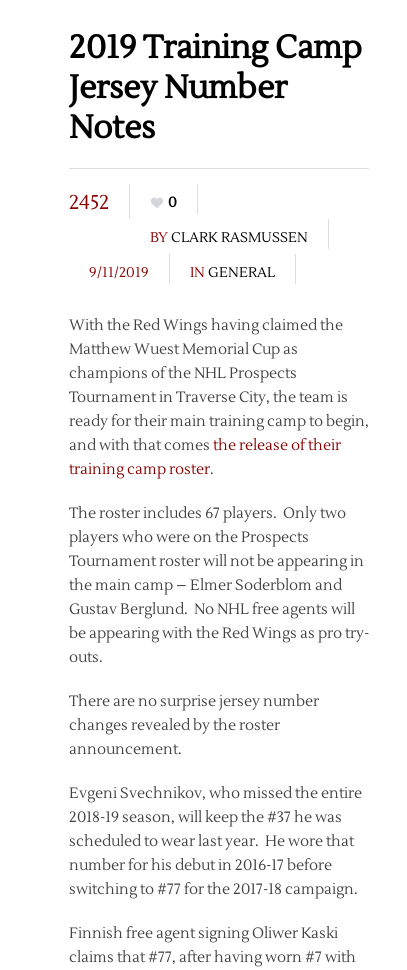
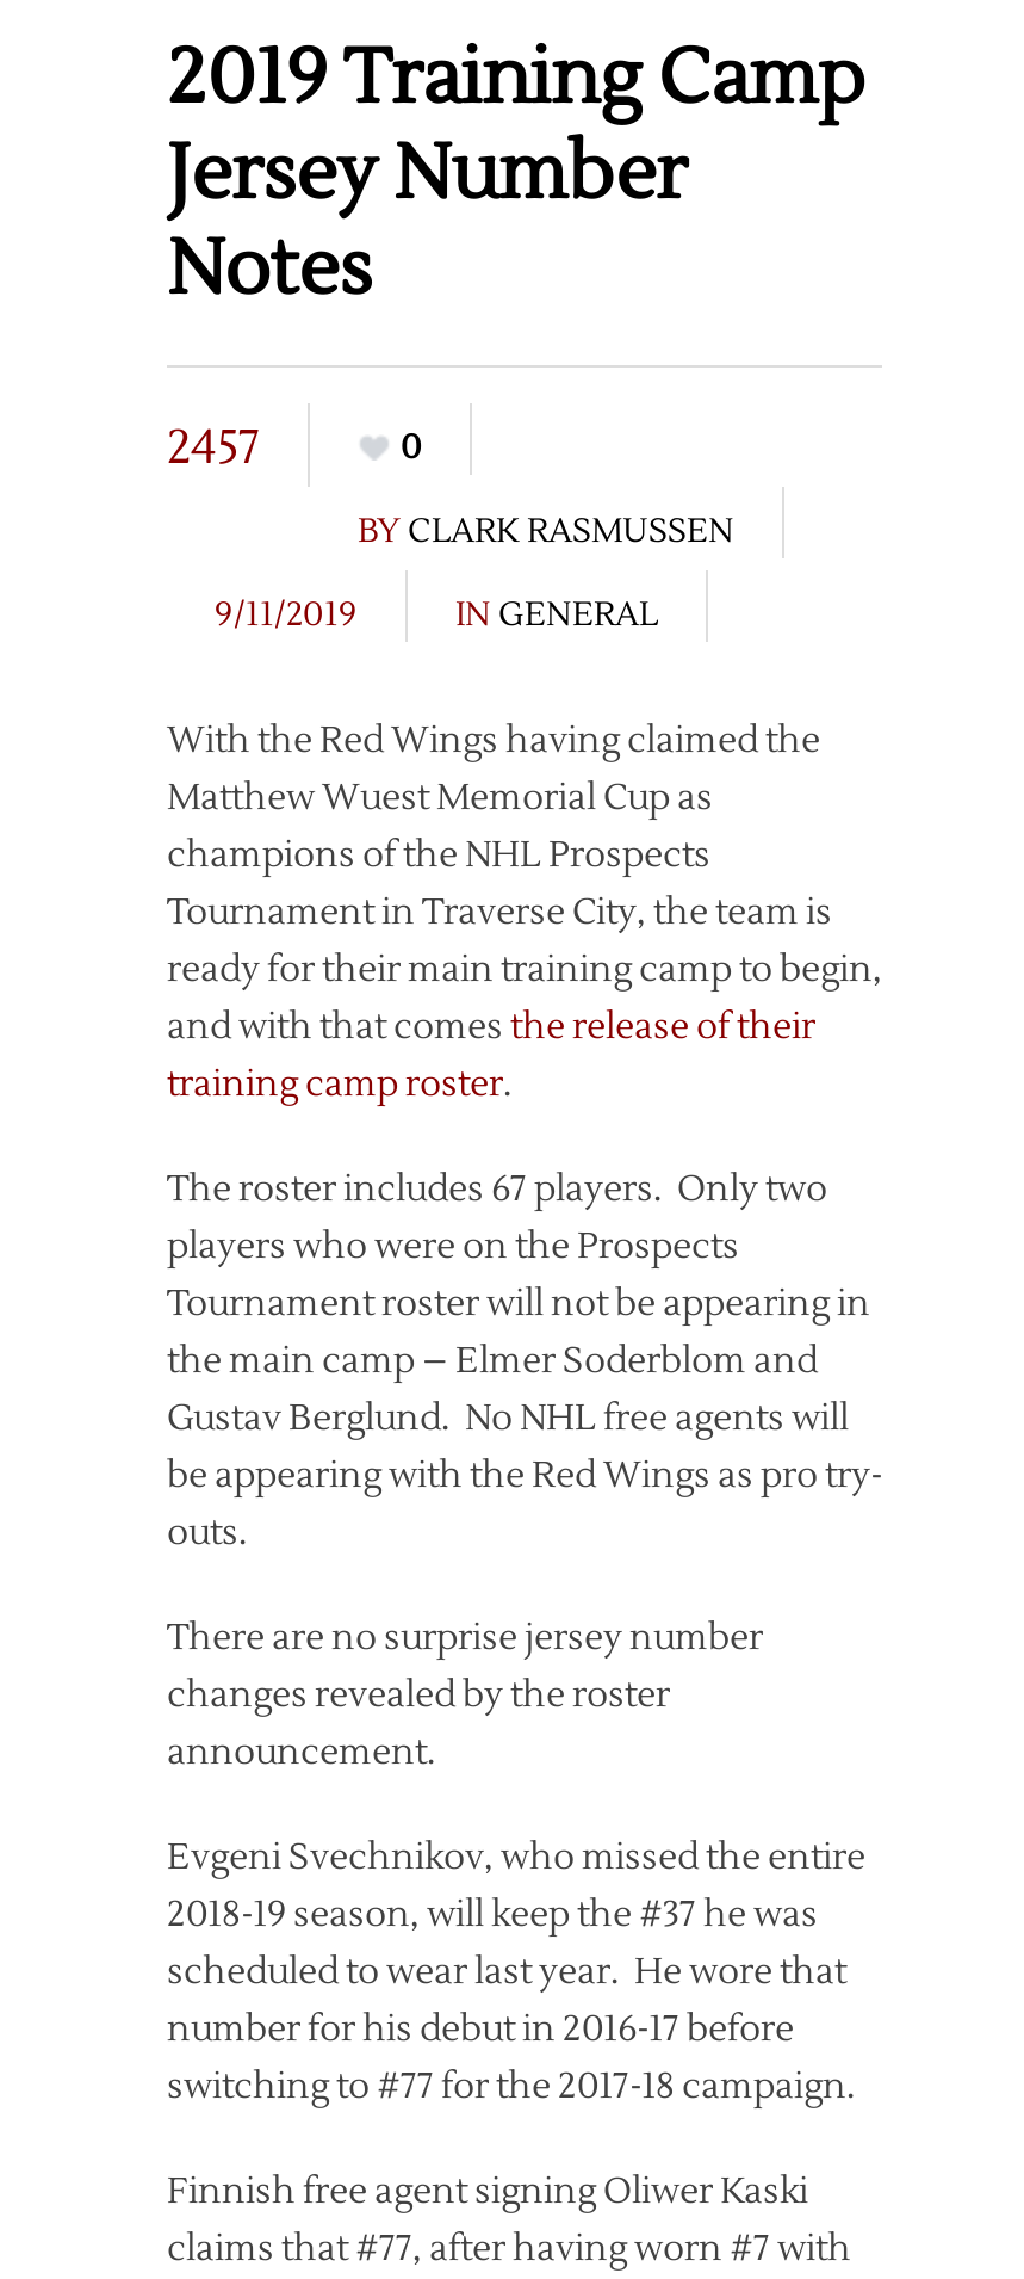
[69,190,109,216] 2452 -> [167,418,260,480] 2457

